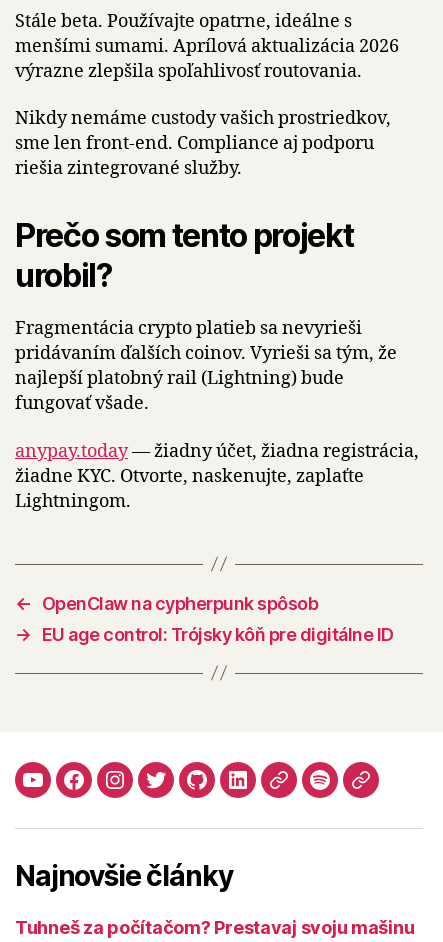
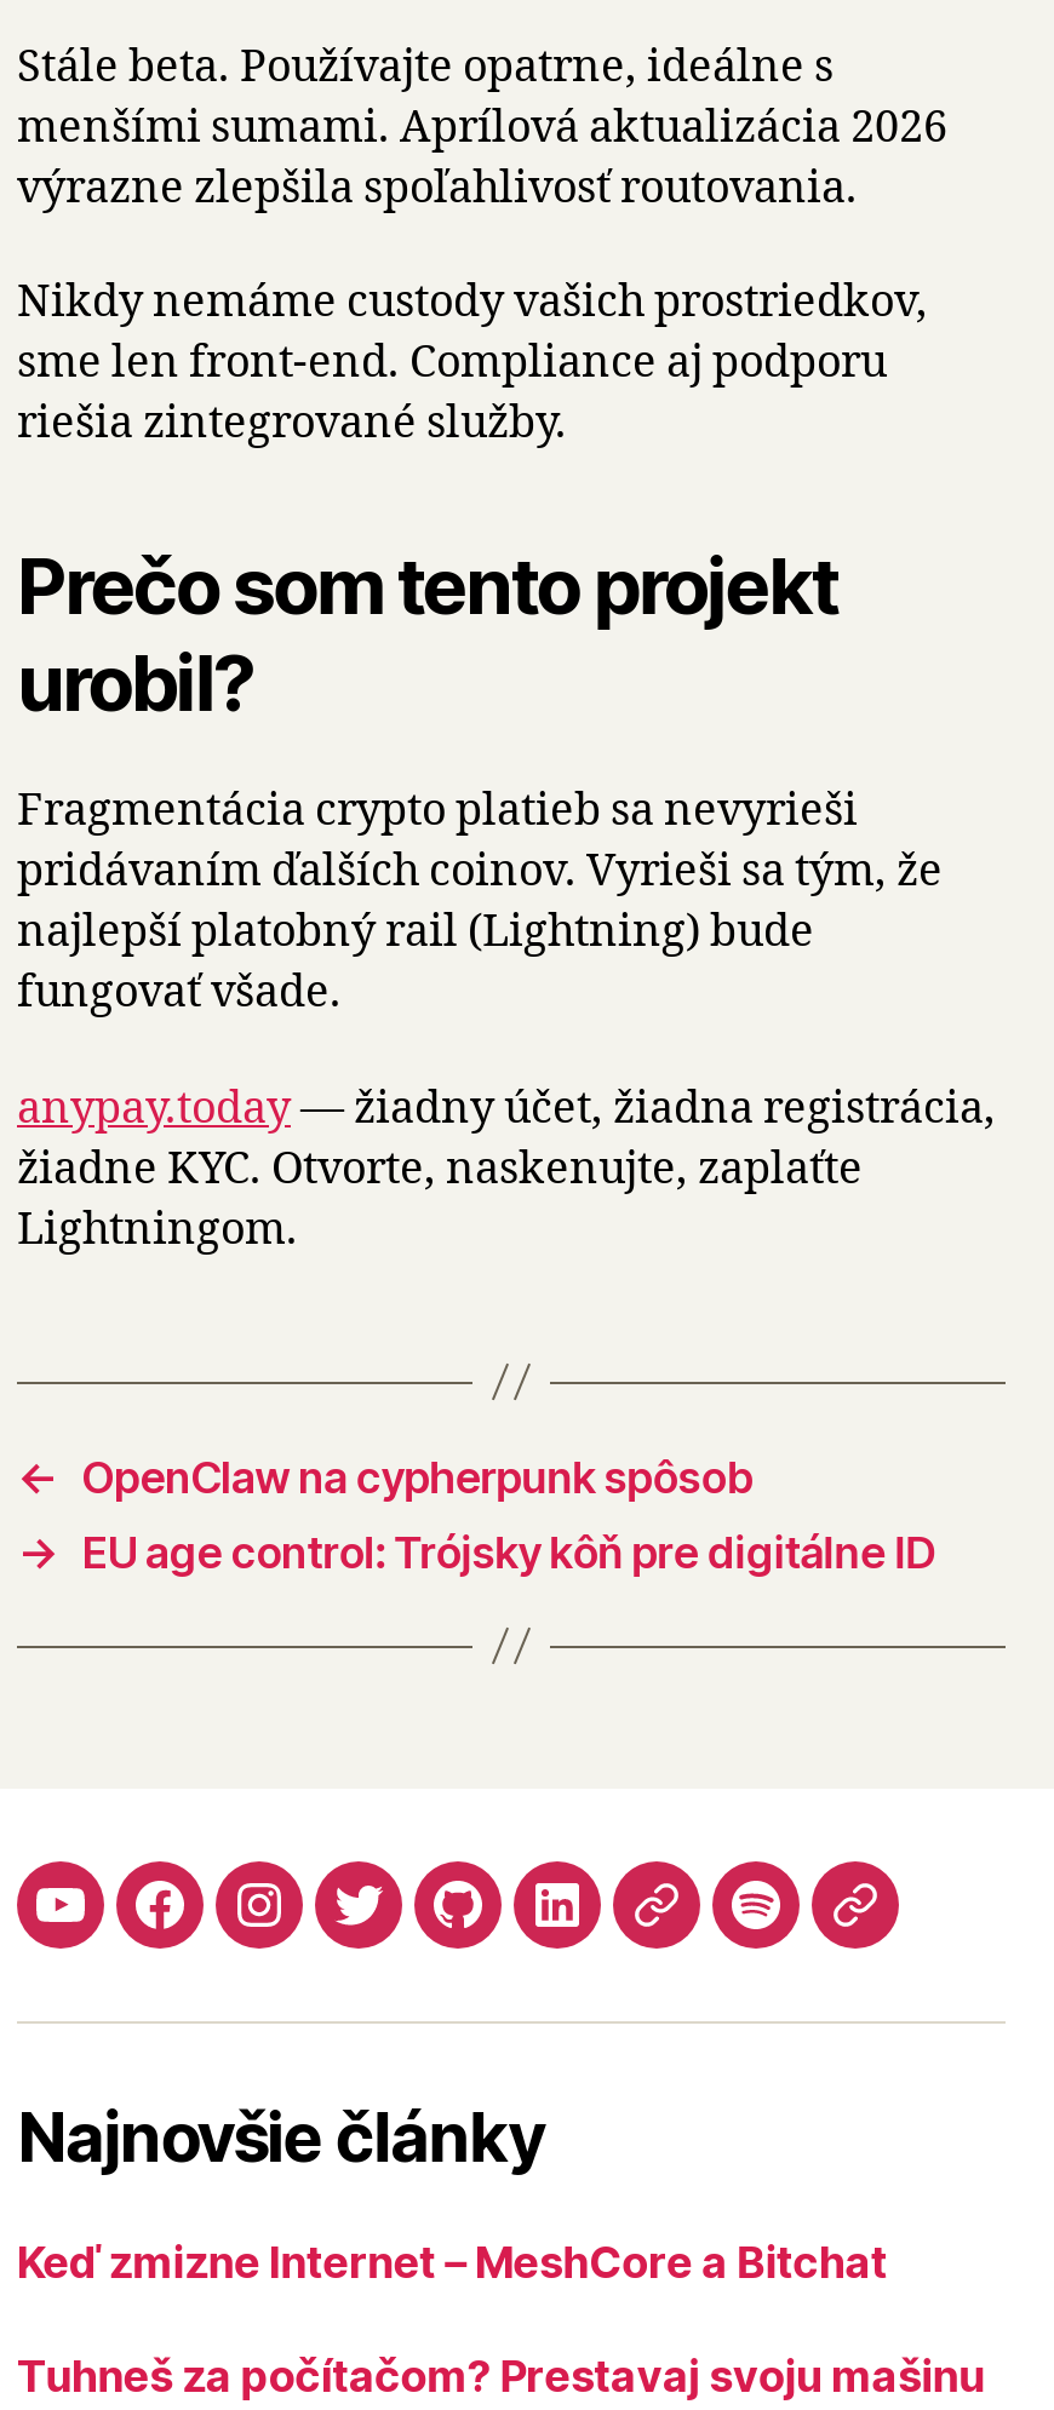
none -> [17,2235,887,2286] Keď zmizne Internet – MeshCore a Bitchat

